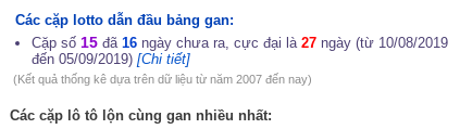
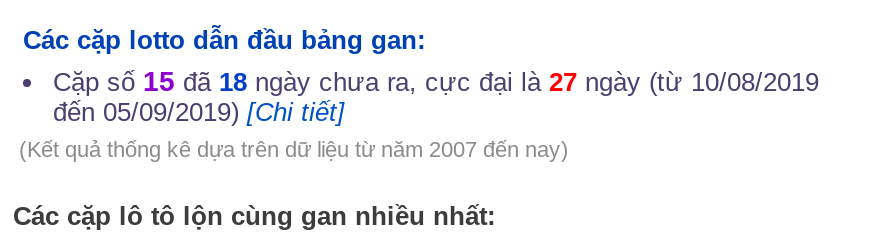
[32,34,448,51] Cặp số 15 đã 16 ngày chưa ra, cực đại là 27 ngày (từ 10/08/2019 -> [53,65,819,97] Cặp số 15 đã 18 ngày chưa ra, cực đại là 27 ngày (từ 10/08/2019

